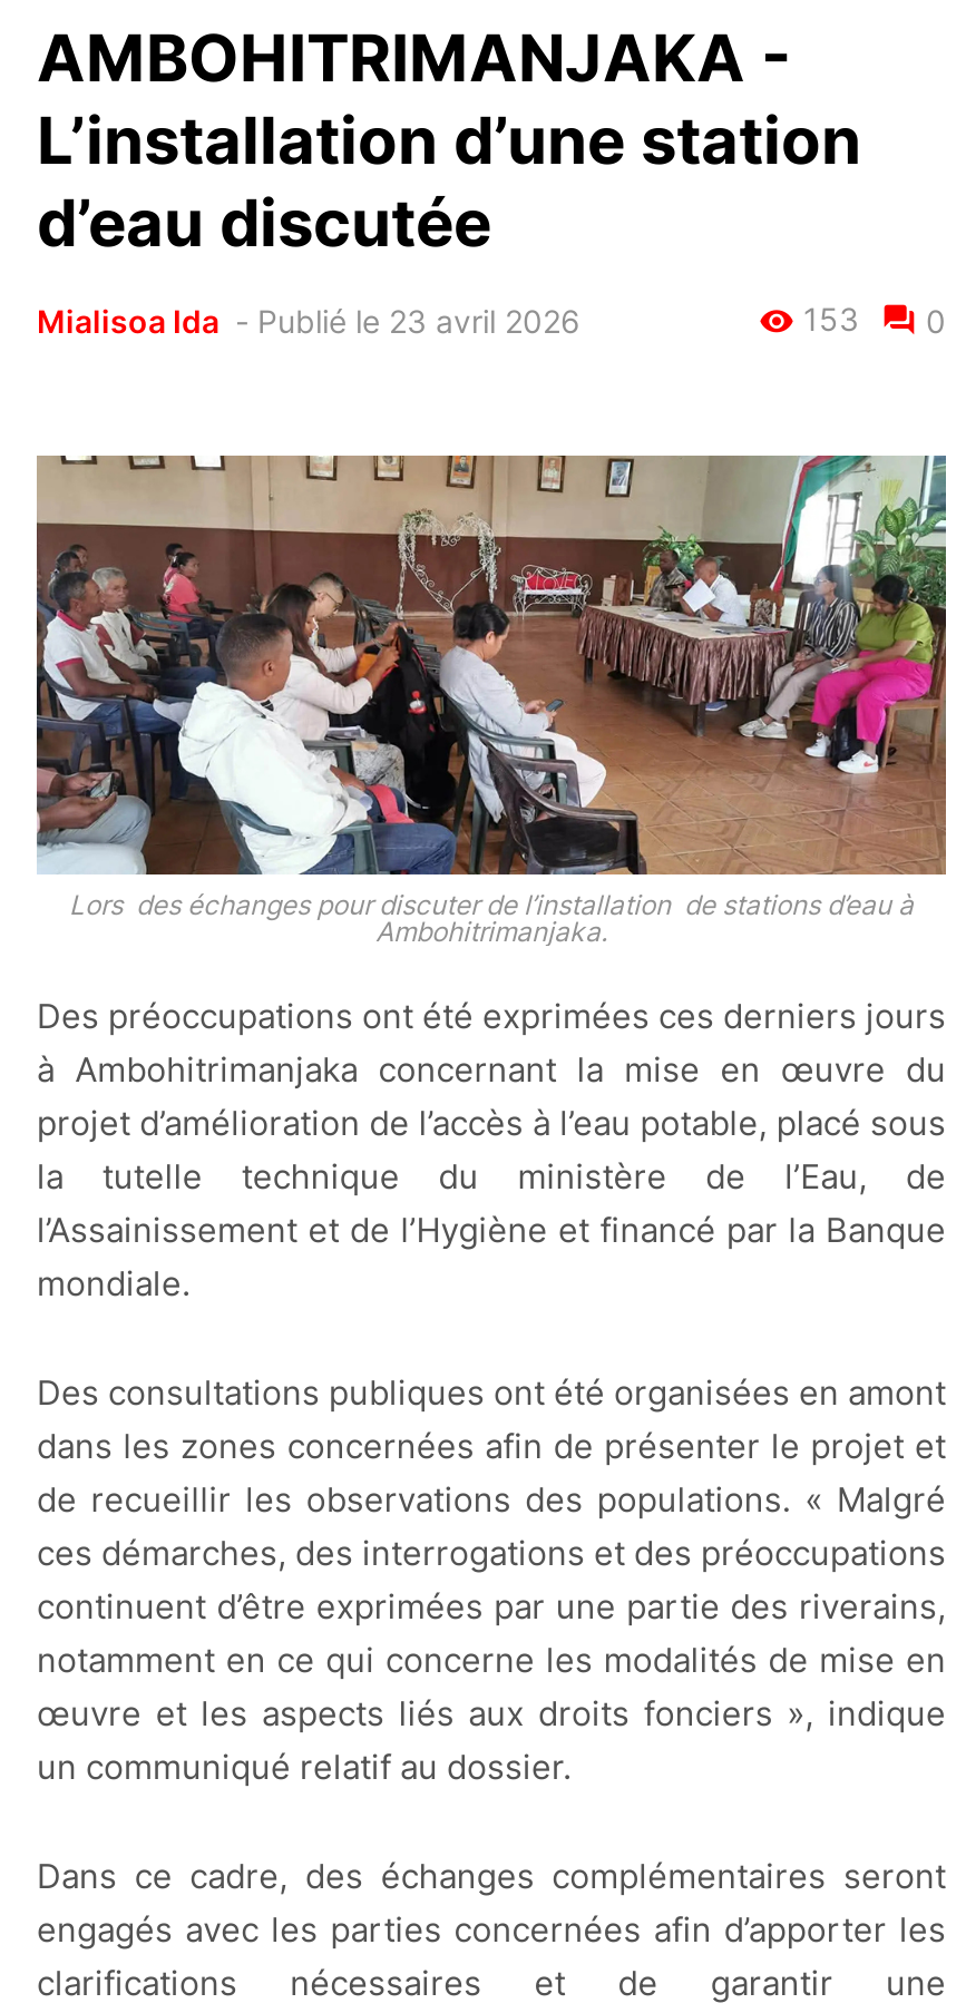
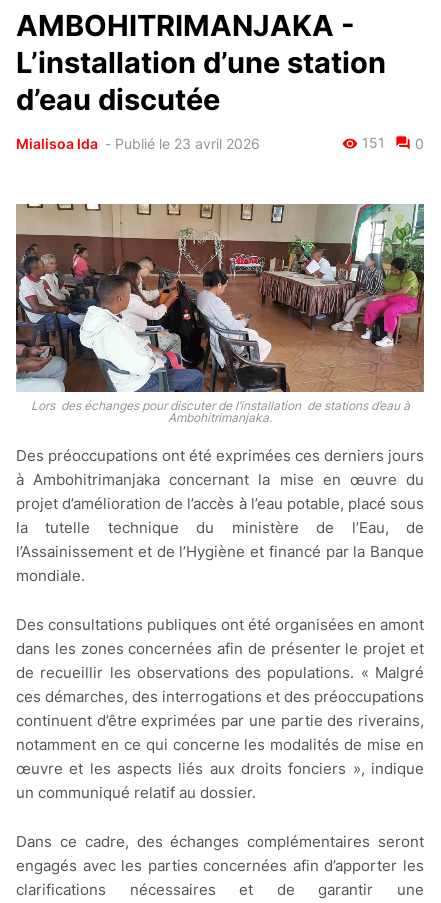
[803,300,946,340] 153 0 -> [362,134,424,152] 151 0

